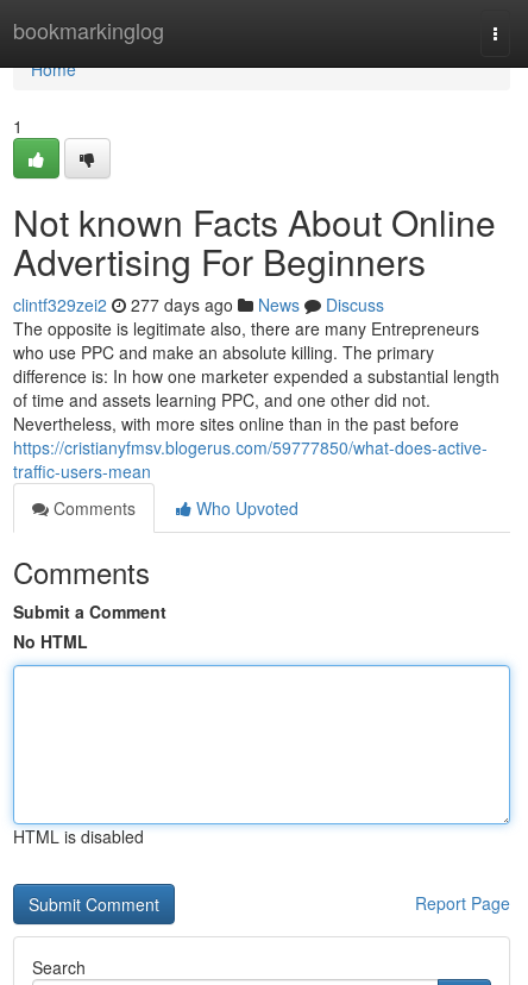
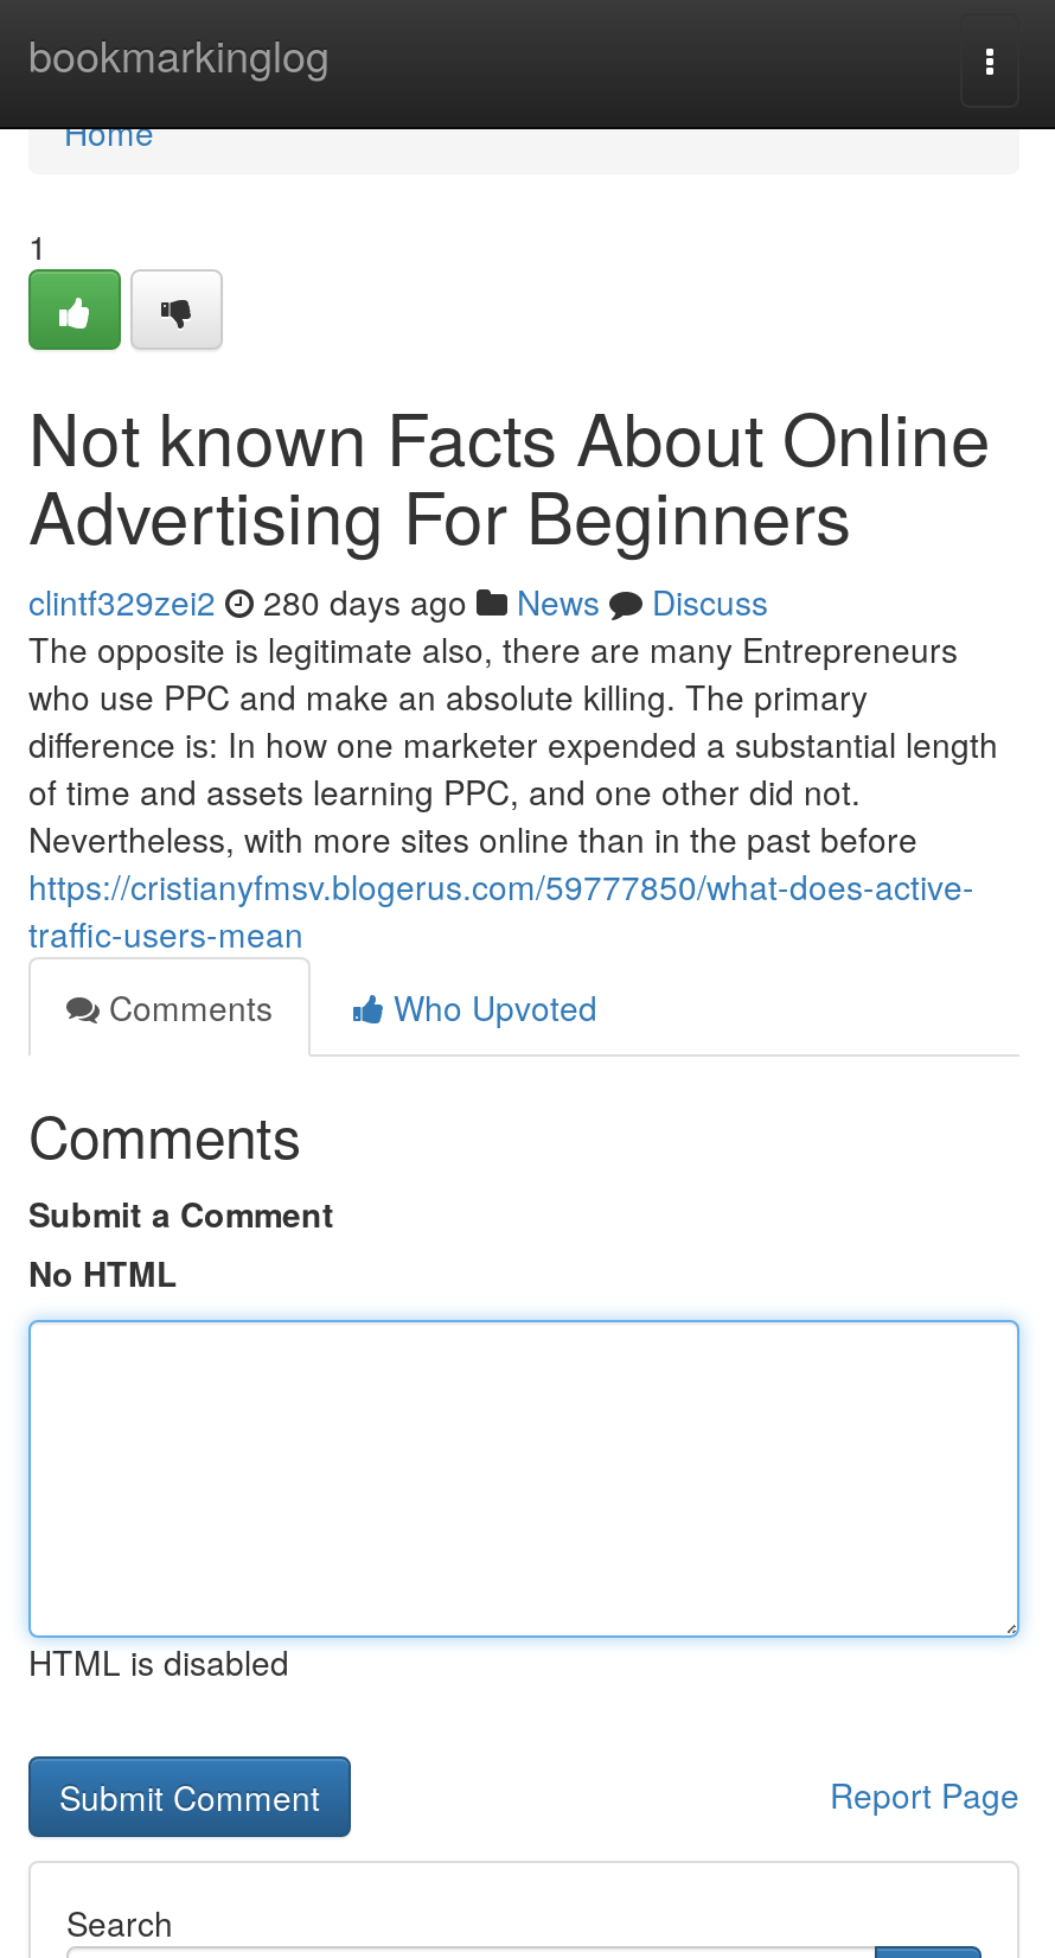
[13,293,384,316] clintf329zei2 277 days ago News Discuss -> [28,578,768,625] clintf329zei2 280 days ago News Discuss

